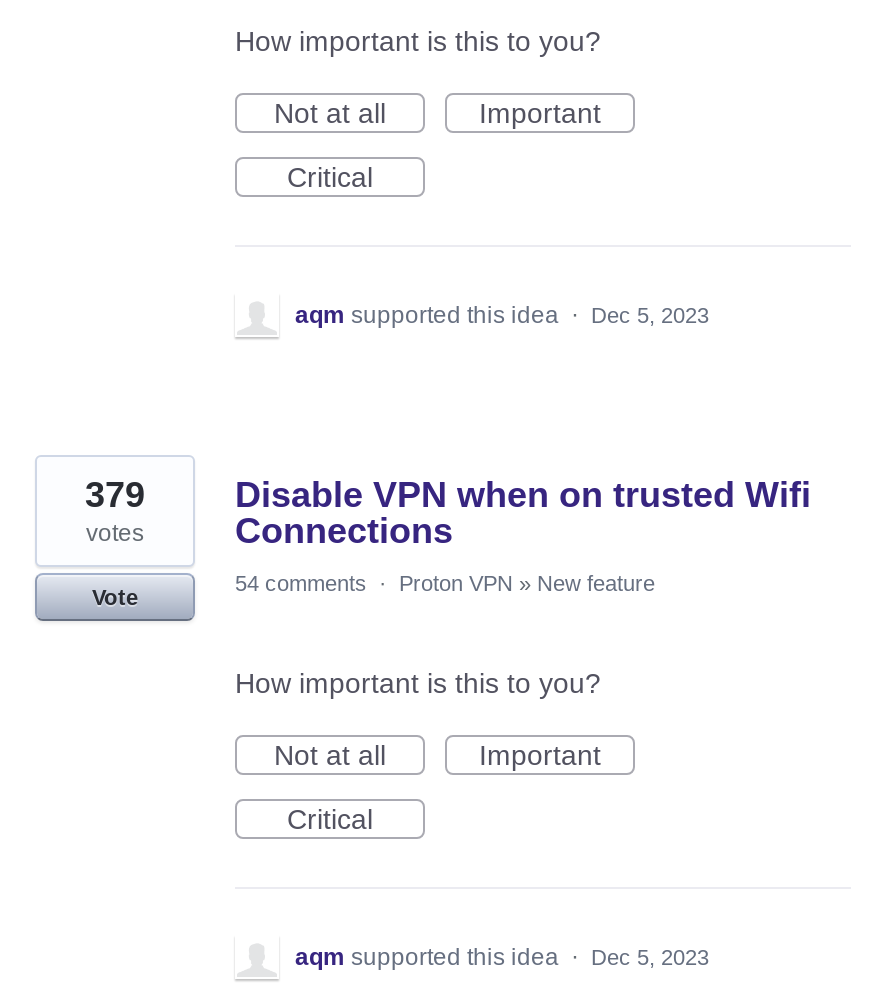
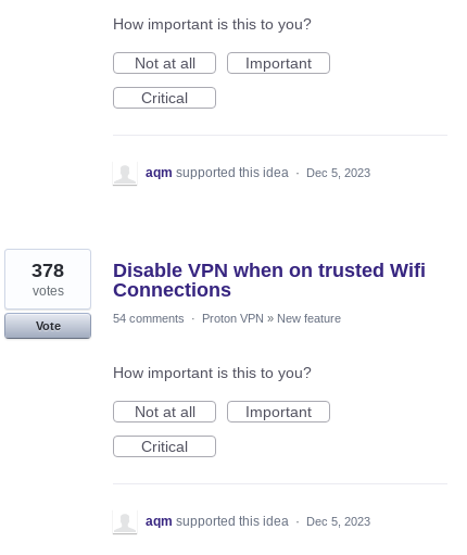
[85,475,145,515] 379 -> [31,260,64,282] 378

